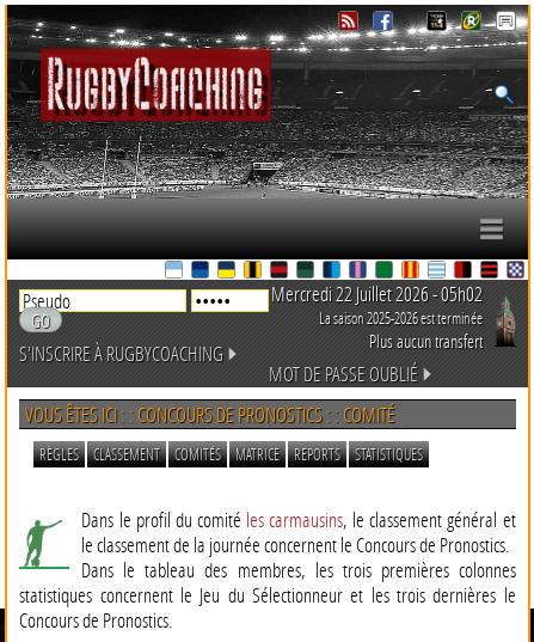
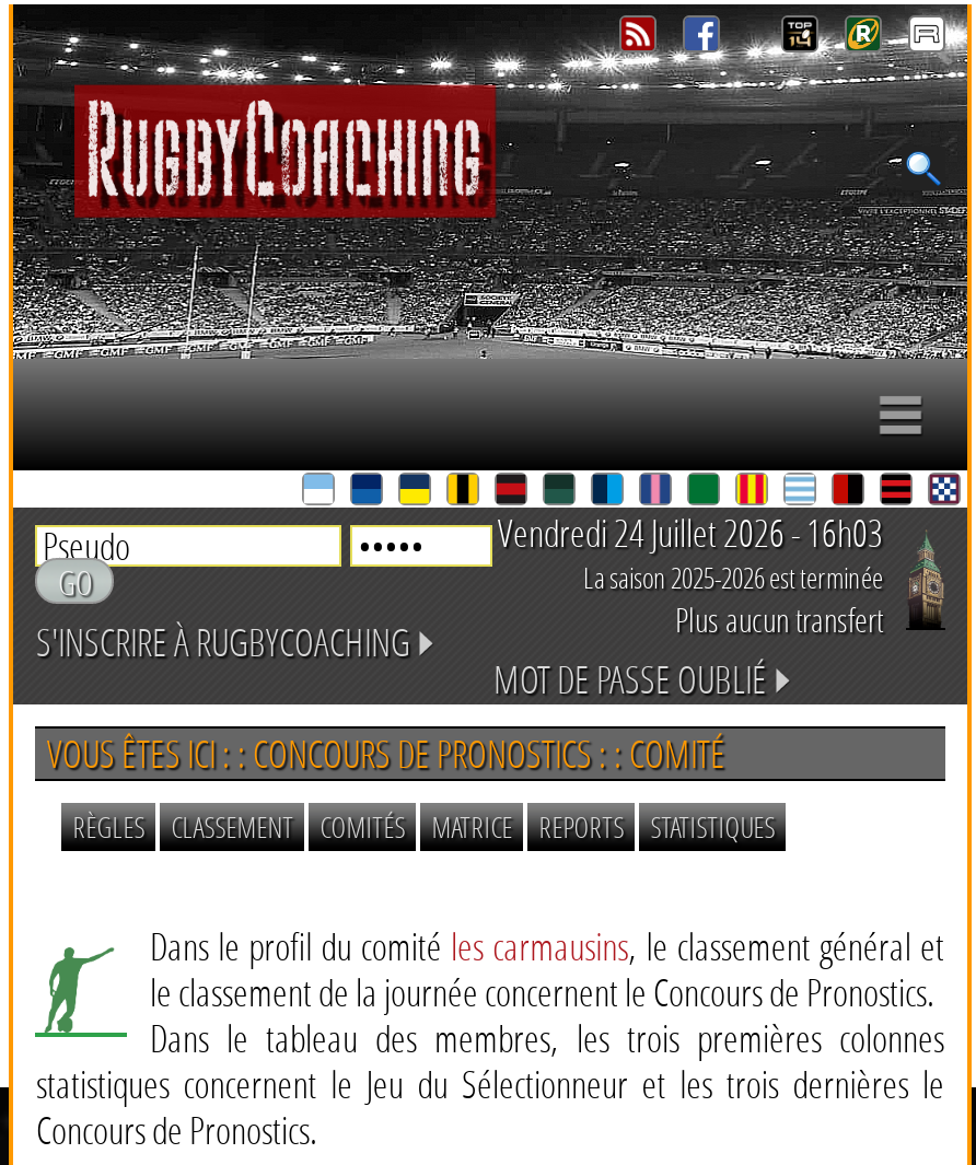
[271,280,482,307] Mercredi 22 Juillet 2026 - 05h02 -> [498,508,883,558] Vendredi 24 Juillet 2026 - 16h03

